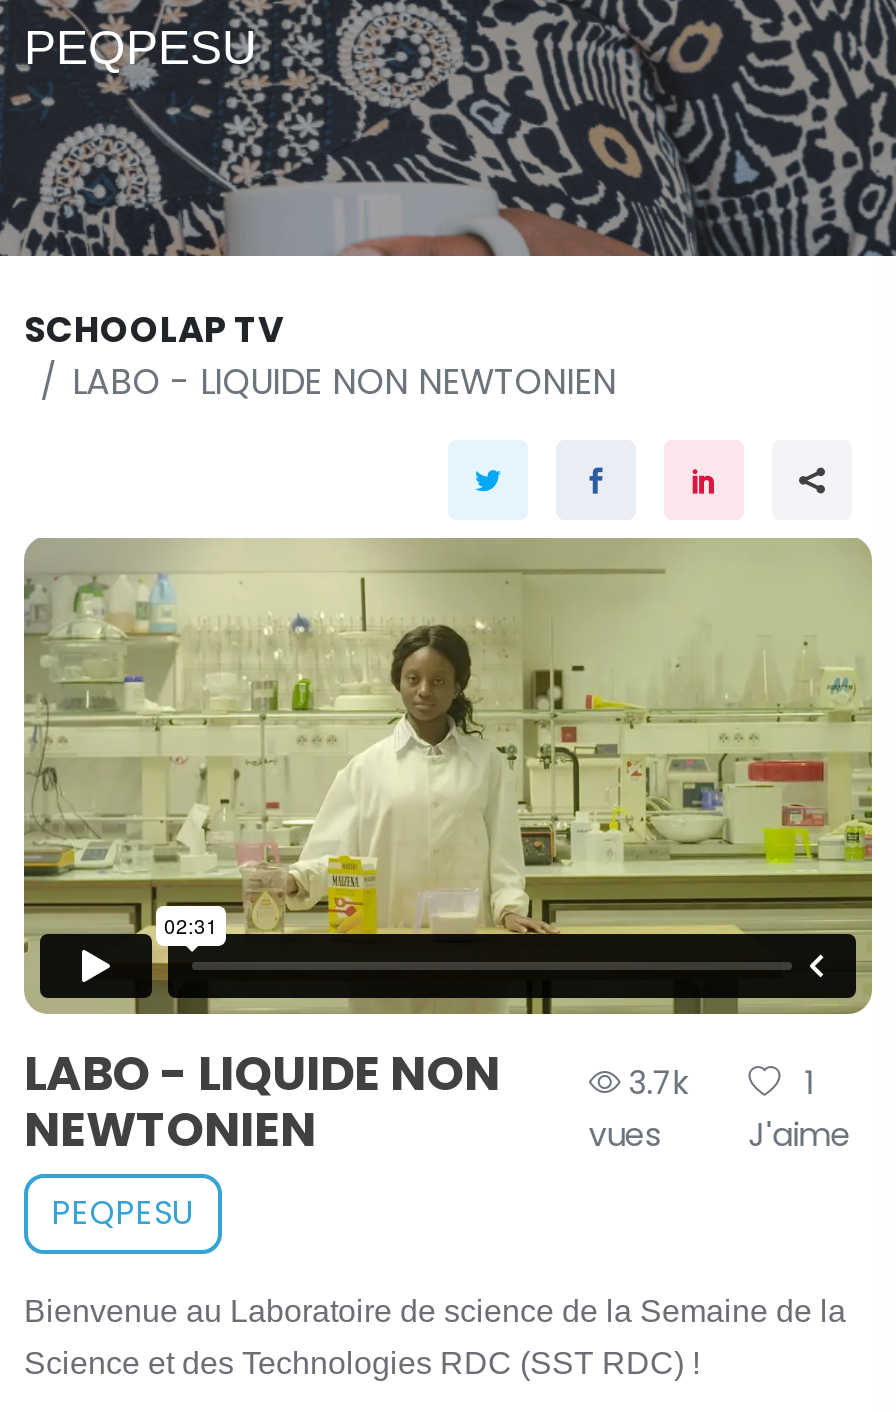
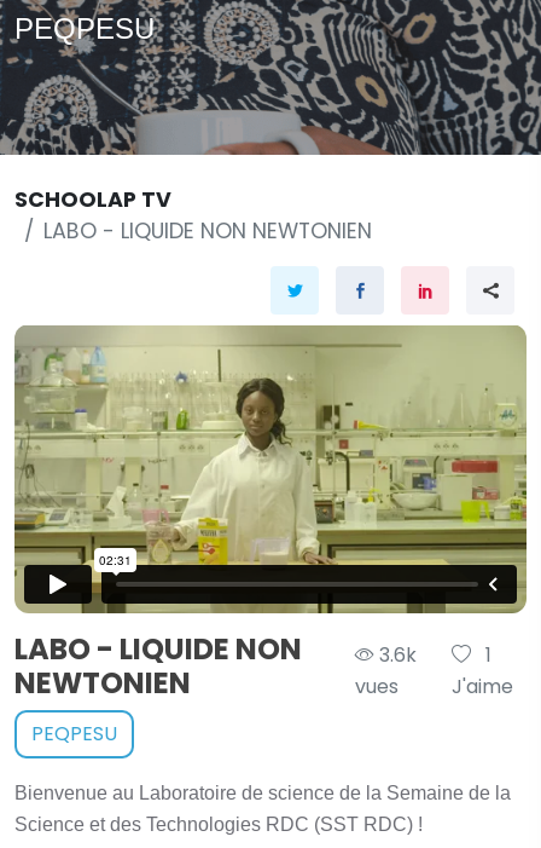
[621,1059,691,1105] 3.7k -> [375,641,417,668] 3.6k

